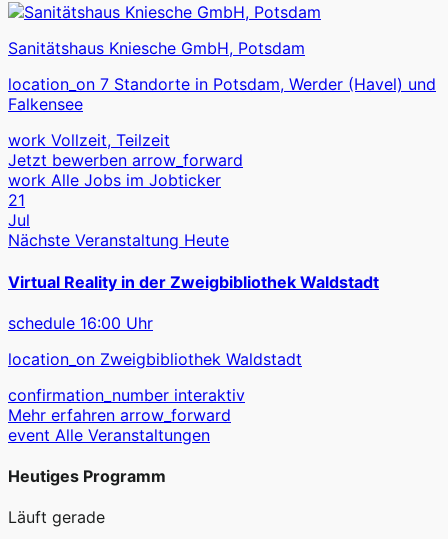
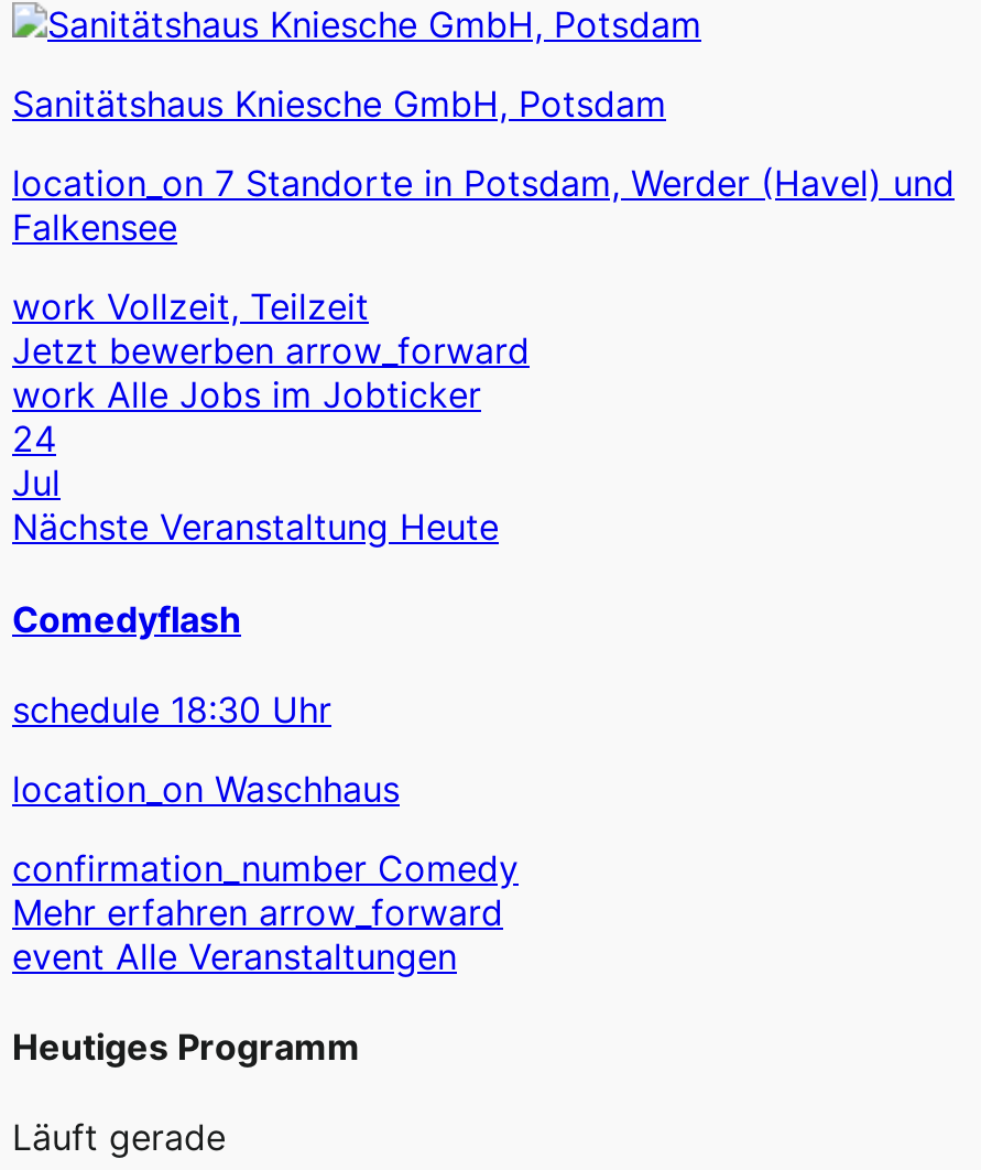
[8,190,25,210] 21 -> [12,417,56,461] 24
[8,272,379,292] Virtual Reality in der Zweigbibliothek Waldstadt -> [12,596,241,640] Comedyflash
[8,313,153,333] schedule 16:00 Uhr -> [12,687,331,731] schedule 18:30 Uhr
[8,349,302,369] location_on Zweigbibliothek Waldstadt -> [12,766,400,810] location_on Waschhaus
[8,385,245,405] confirmation_number interaktiv -> [12,846,519,890] confirmation_number Comedy

